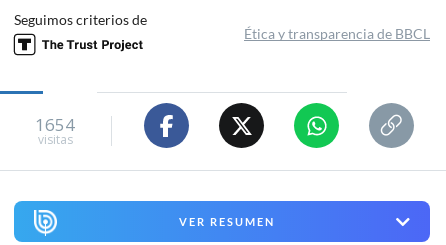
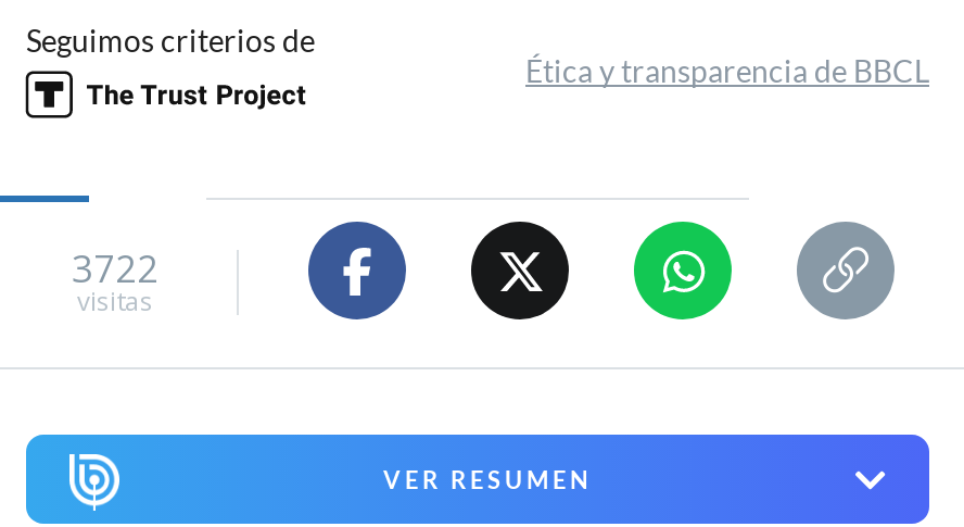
[35,113,75,136] 1654 -> [72,243,158,293] 3722

